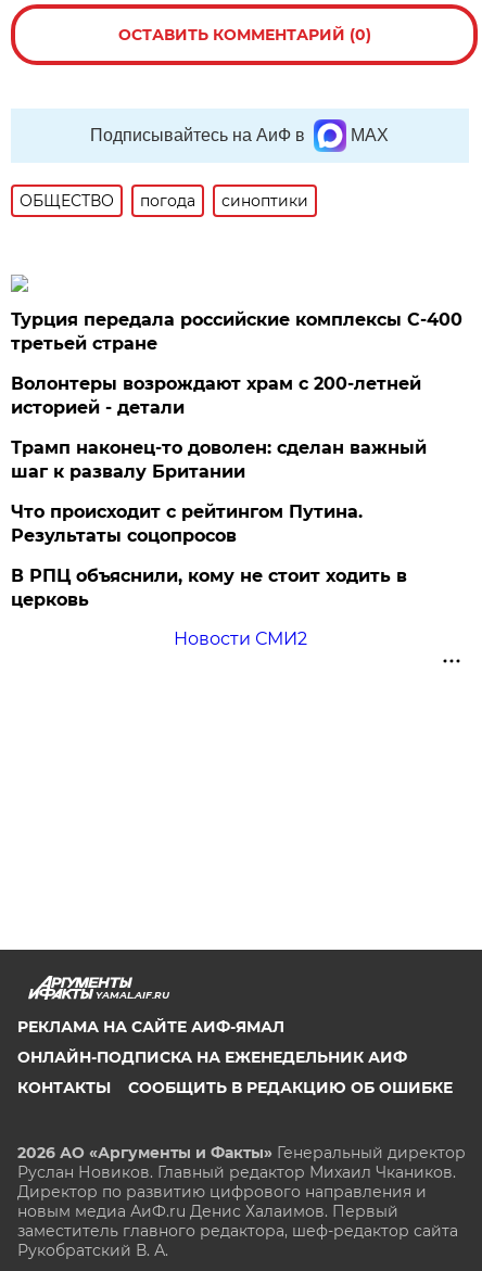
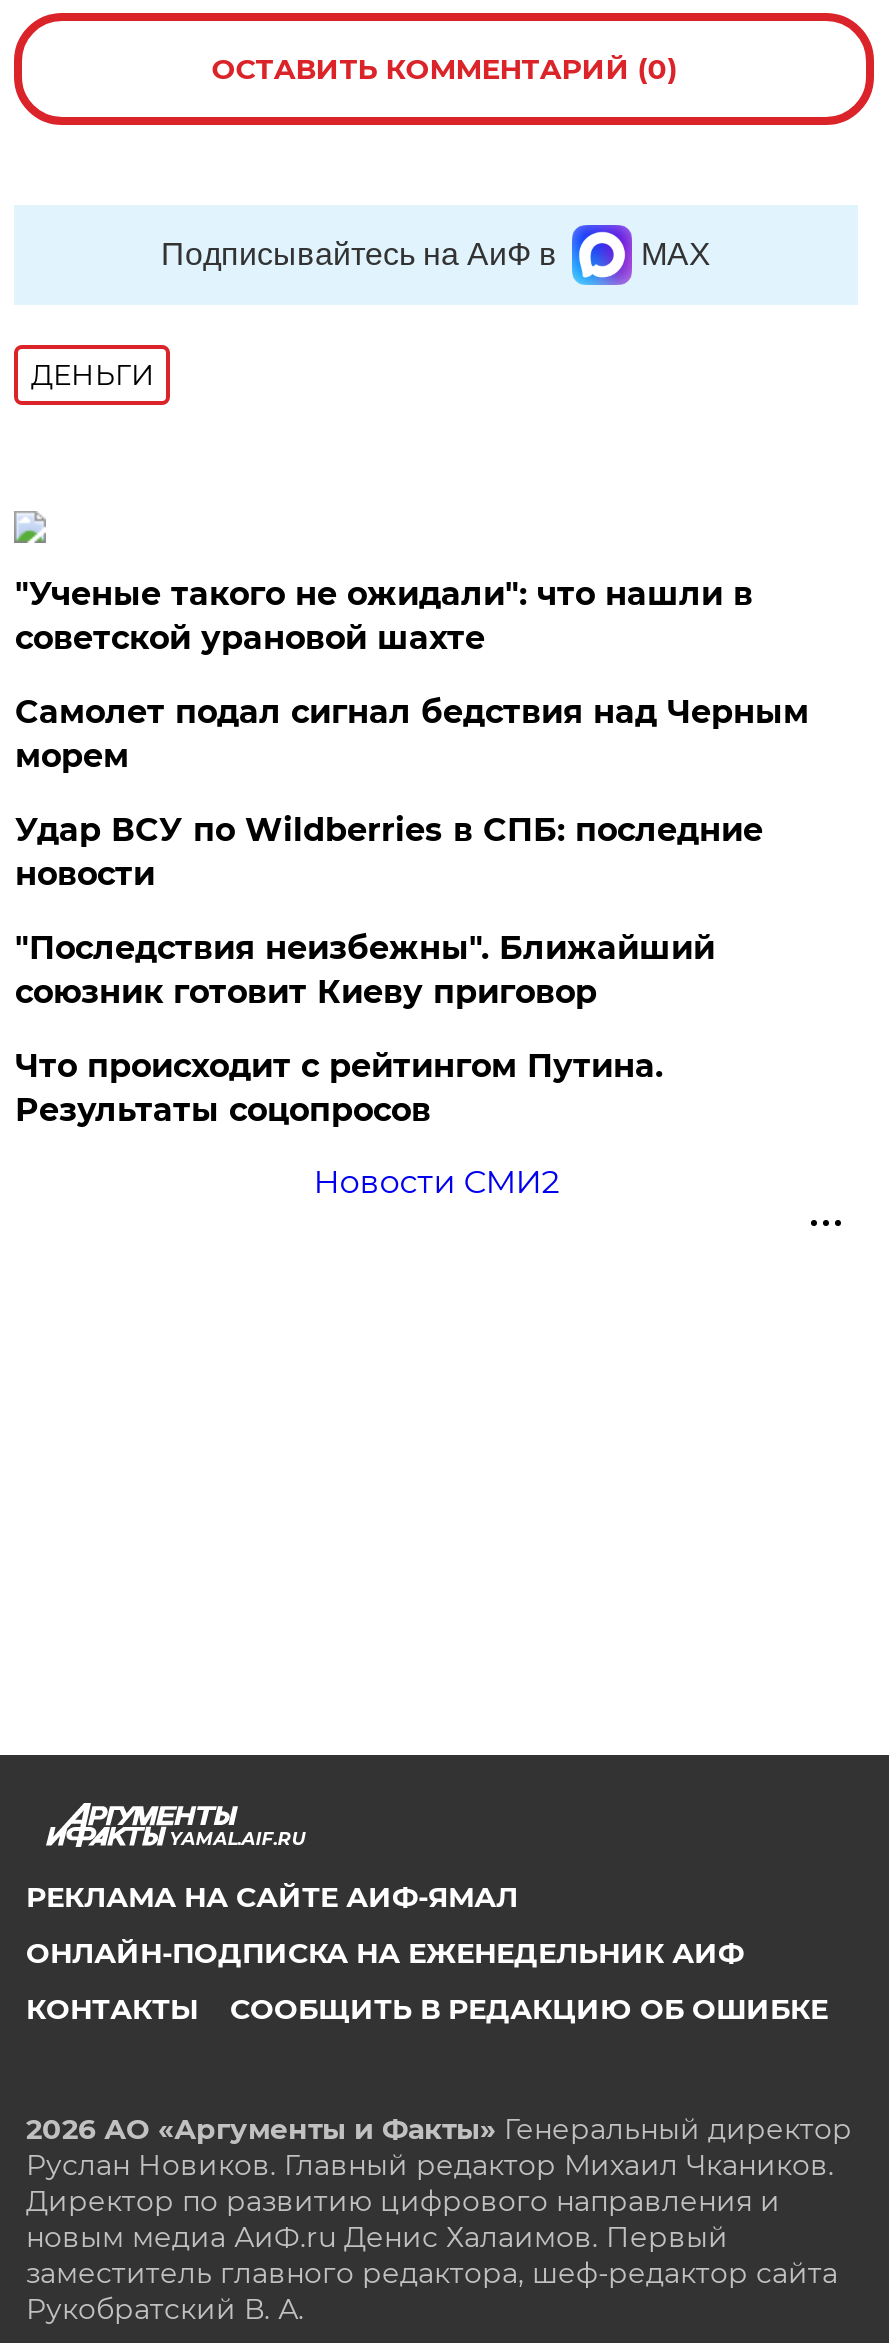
[20,191,309,211] ОБЩЕСТВО | погода | синоптики -> [31,357,155,393] ДЕНЬГИ
[11,309,463,482] Турция передала российские комплексы С-400 | третьей стране | Волонтеры возрождают храм с 200-летней | историей - детали | Трамп наконец-то доволен: сделан важный | шаг к развалу Британии -> [15,575,809,1011] "Ученые такого не ожидали": что нашли в | советской урановой шахте | Самолет подал сигнал бедствия над Черным | морем | Удар ВСУ по Wildberries в СПБ: последние | новости | "Последствия неизбежны". Ближайший | союзник готовит Киеву приговор
moved [11,501,363,546] -> [15,1047,663,1129]: Что происходит с рейтингом Путина. | Результаты соцопросов
[11,565,408,610] В РПЦ объяснили, кому не стоит ходить в | церковь -> none

